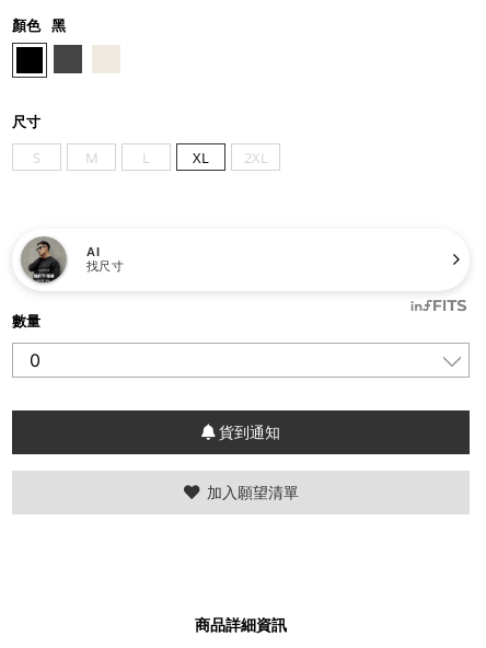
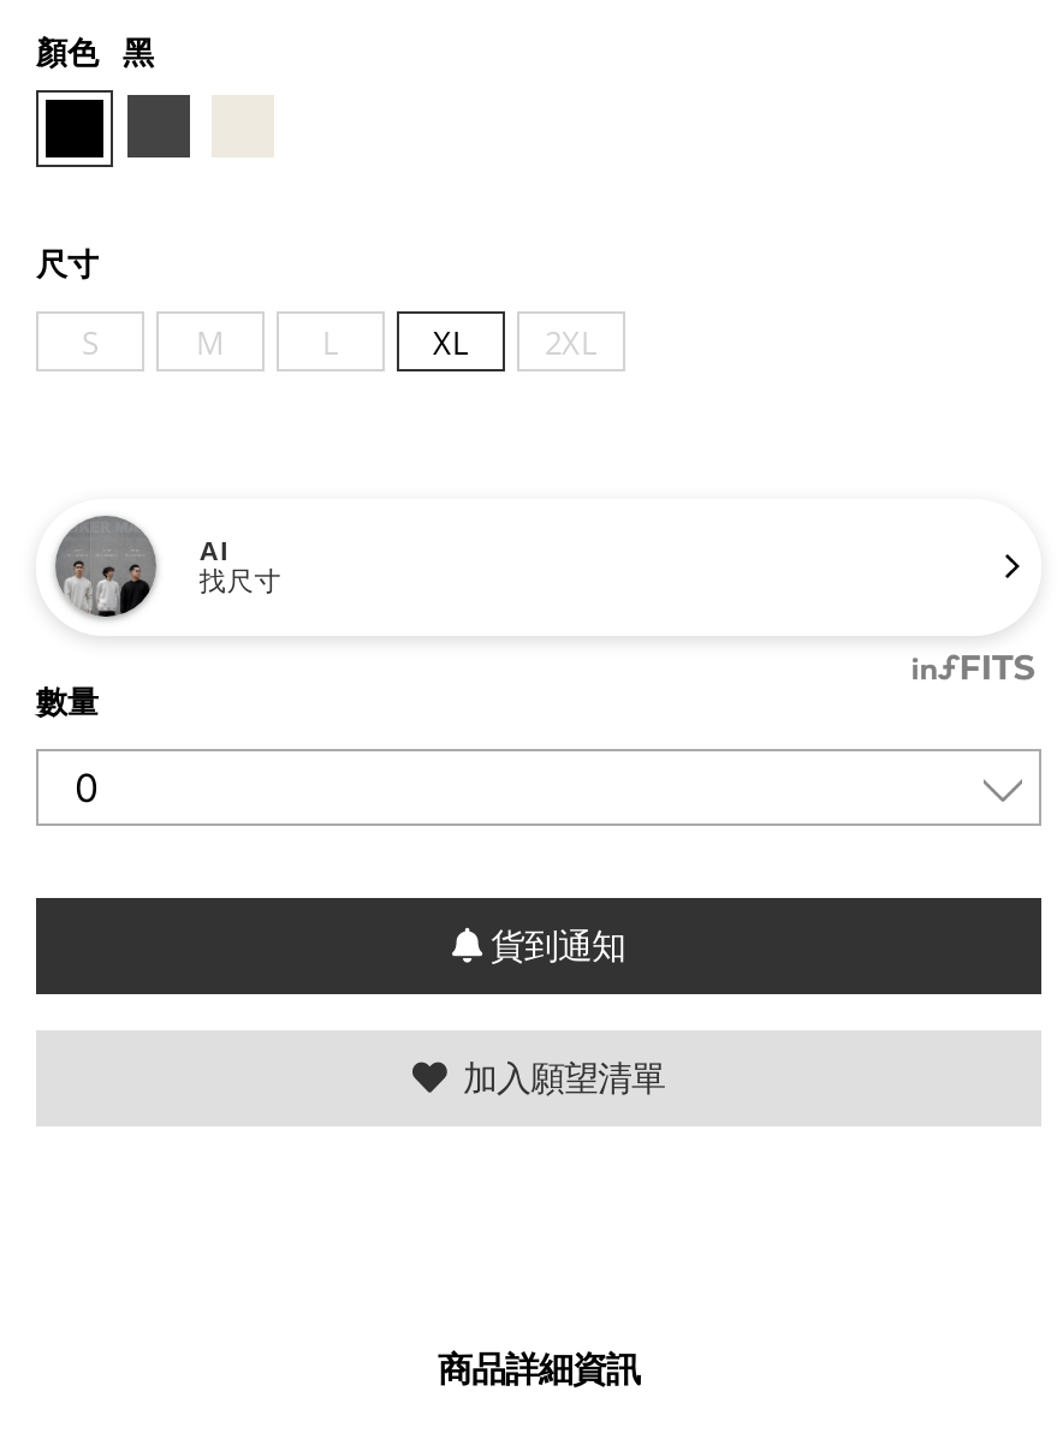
[23,241,62,282] [image] -> [58,528,149,612] [image]

